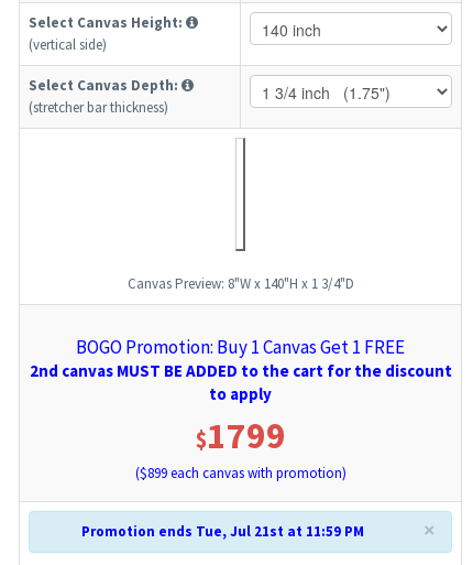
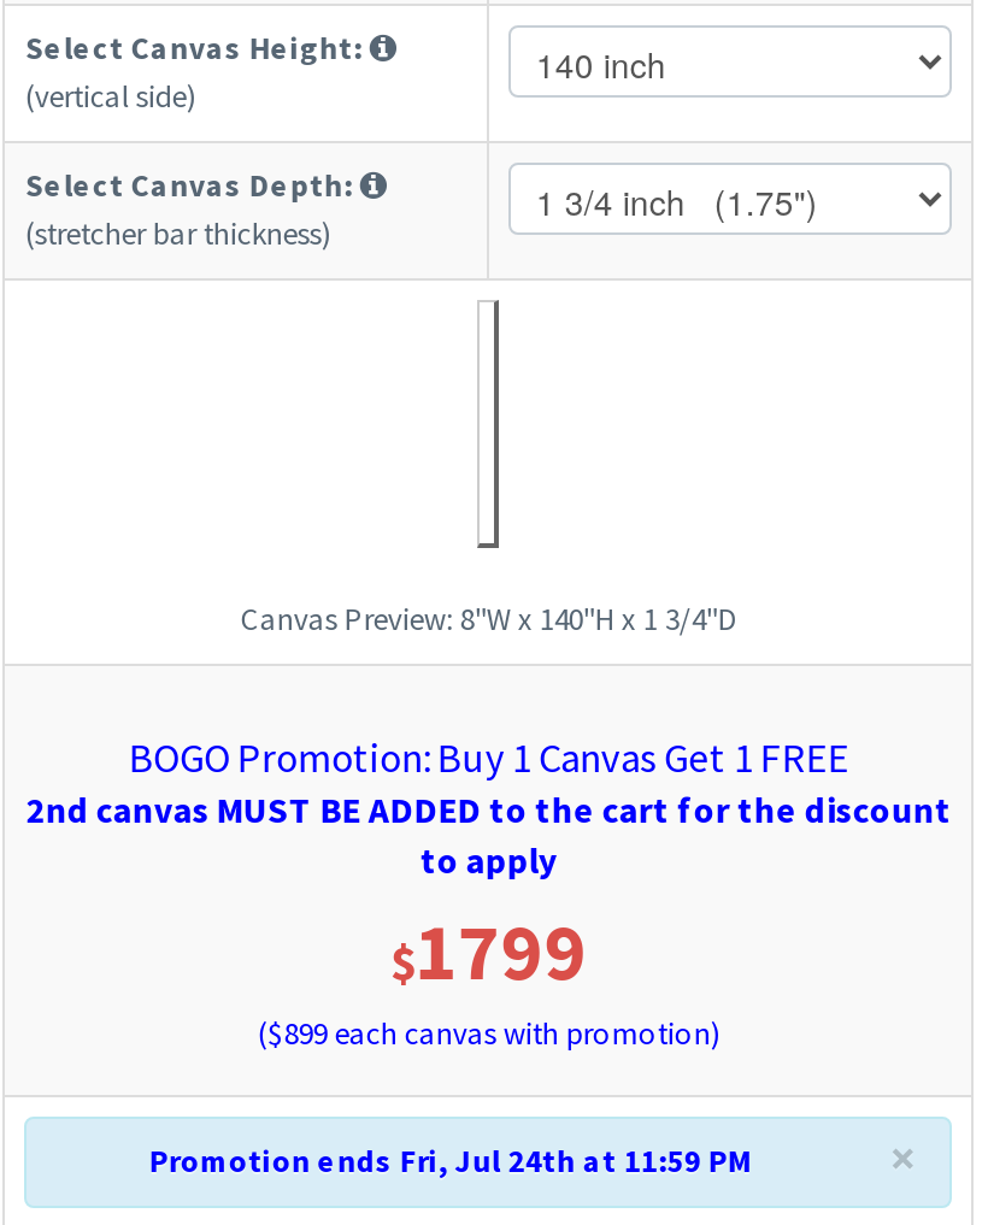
[82,522,365,541] Promotion ends Tue, Jul 21st at 11:59 PM -> [149,1142,752,1183] Promotion ends Fri, Jul 24th at 11:59 PM

